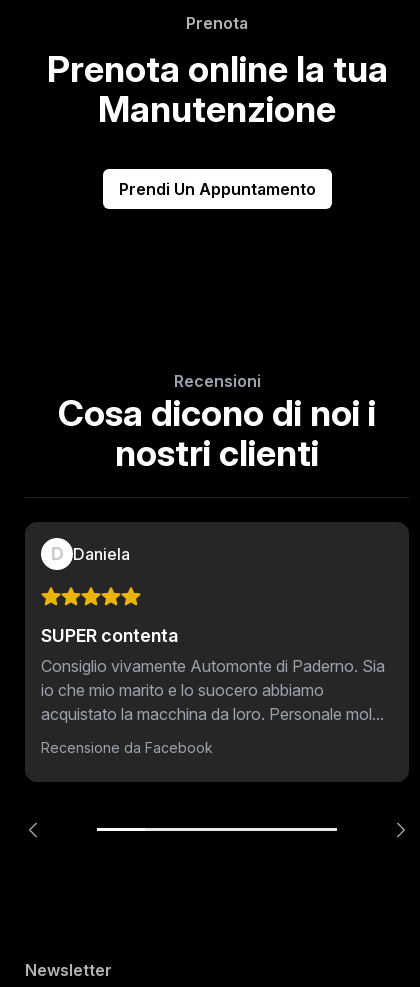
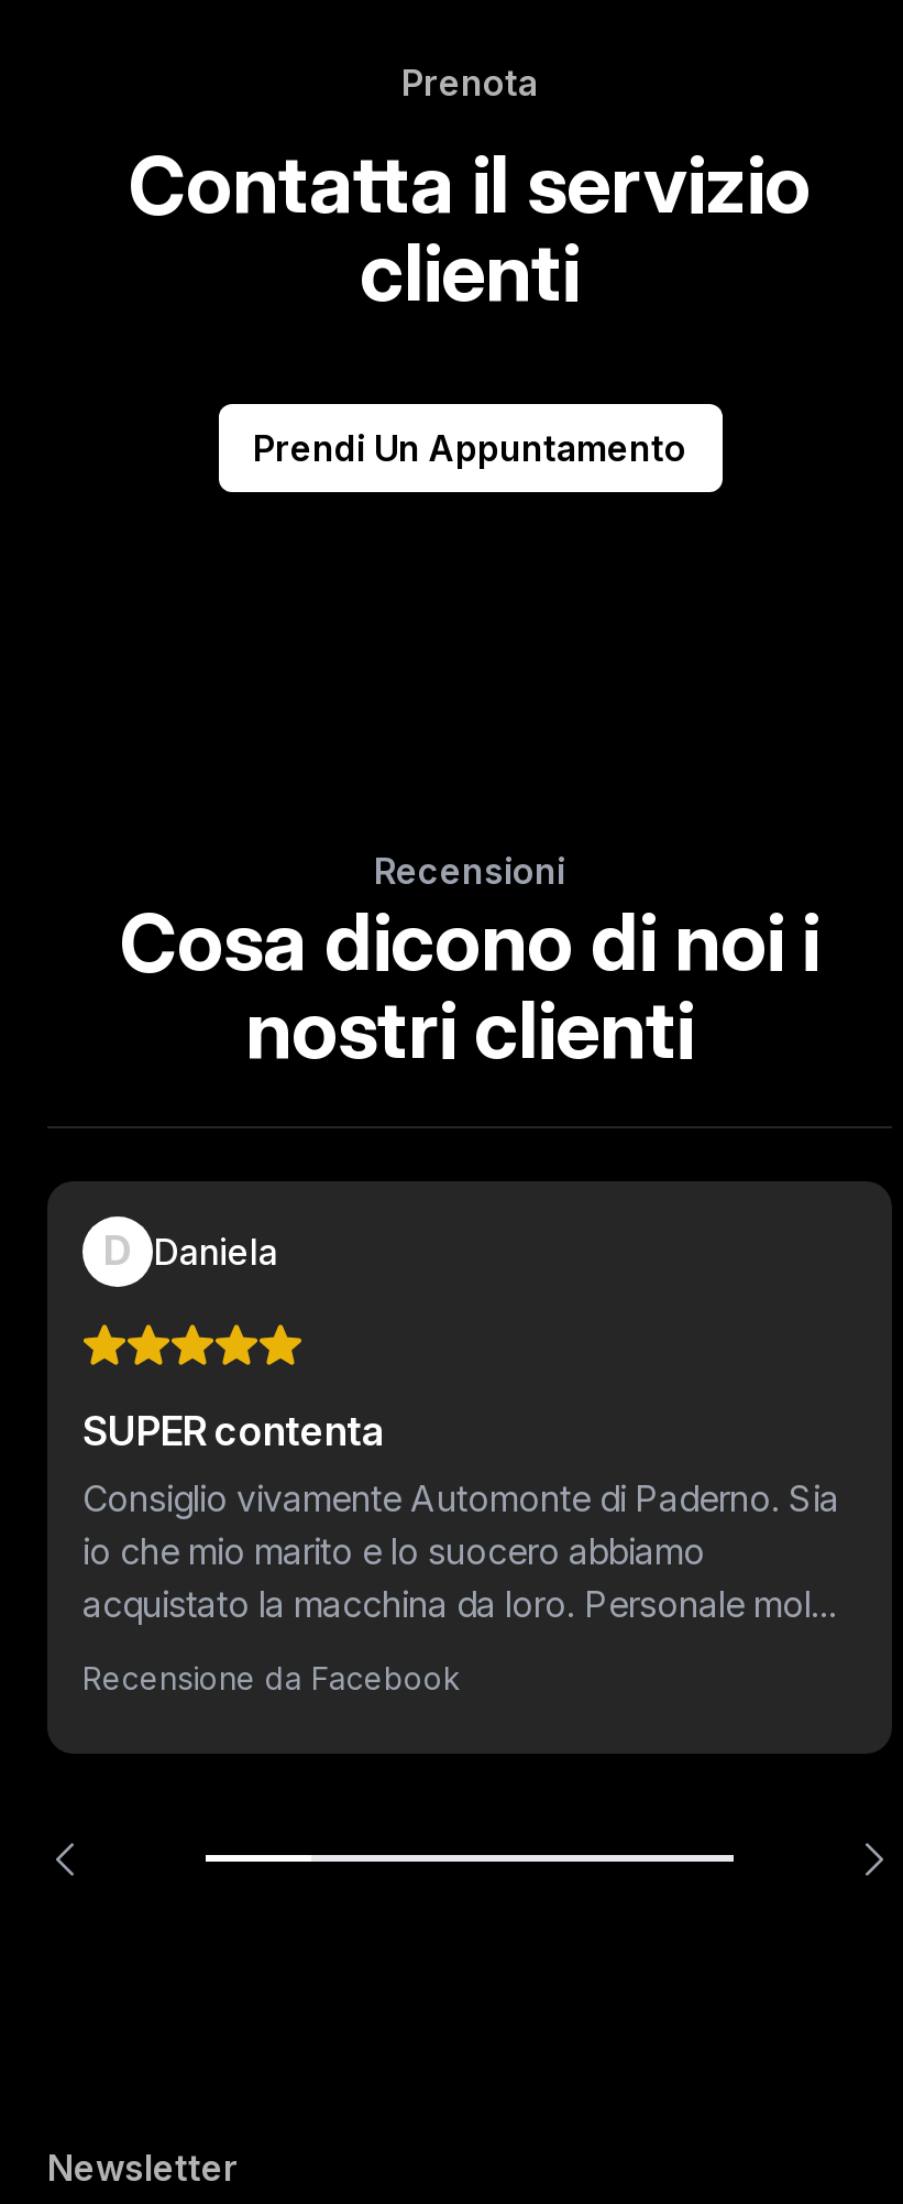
[46,47,387,131] Prenota online la tua | Manutenzione -> [129,135,811,320] Contatta il servizio | clienti

